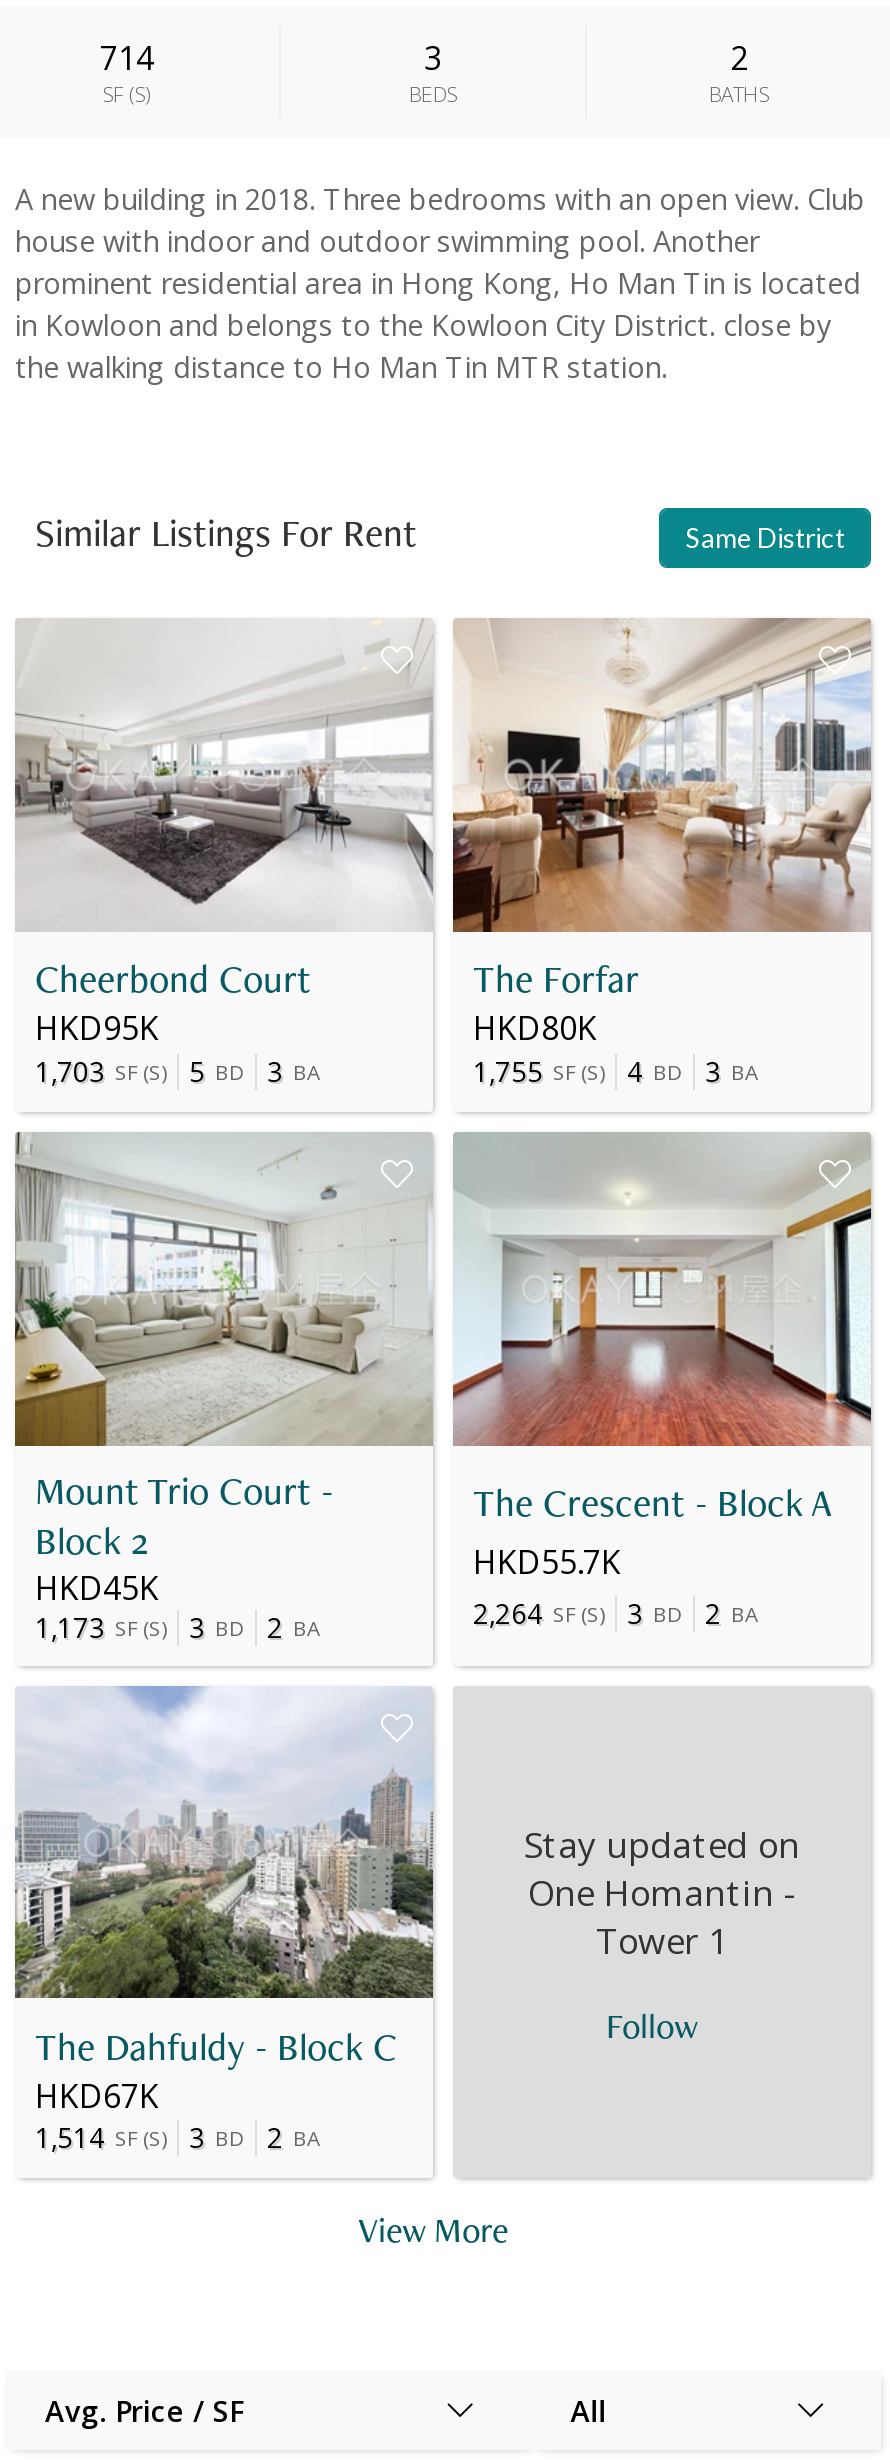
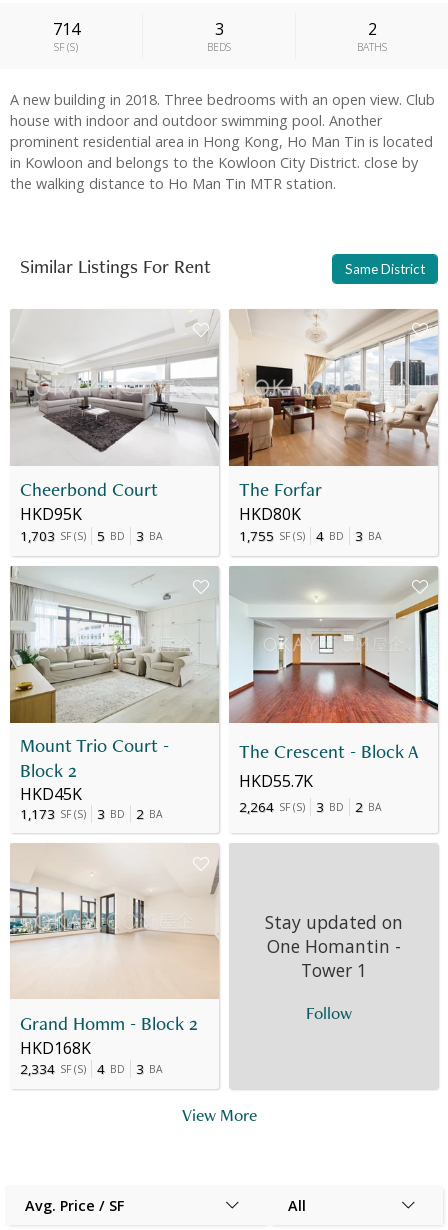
[13,1686,435,2156] [image] | The Dahfuldy - Block C | HKD67K | 1,514 SF (S) | 3 BD | 2 BA -> [10,843,219,1078] [image] | Grand Homm - Block 2 | HKD168K | 2,334 SF (S) | 4 BD | 3 BA

